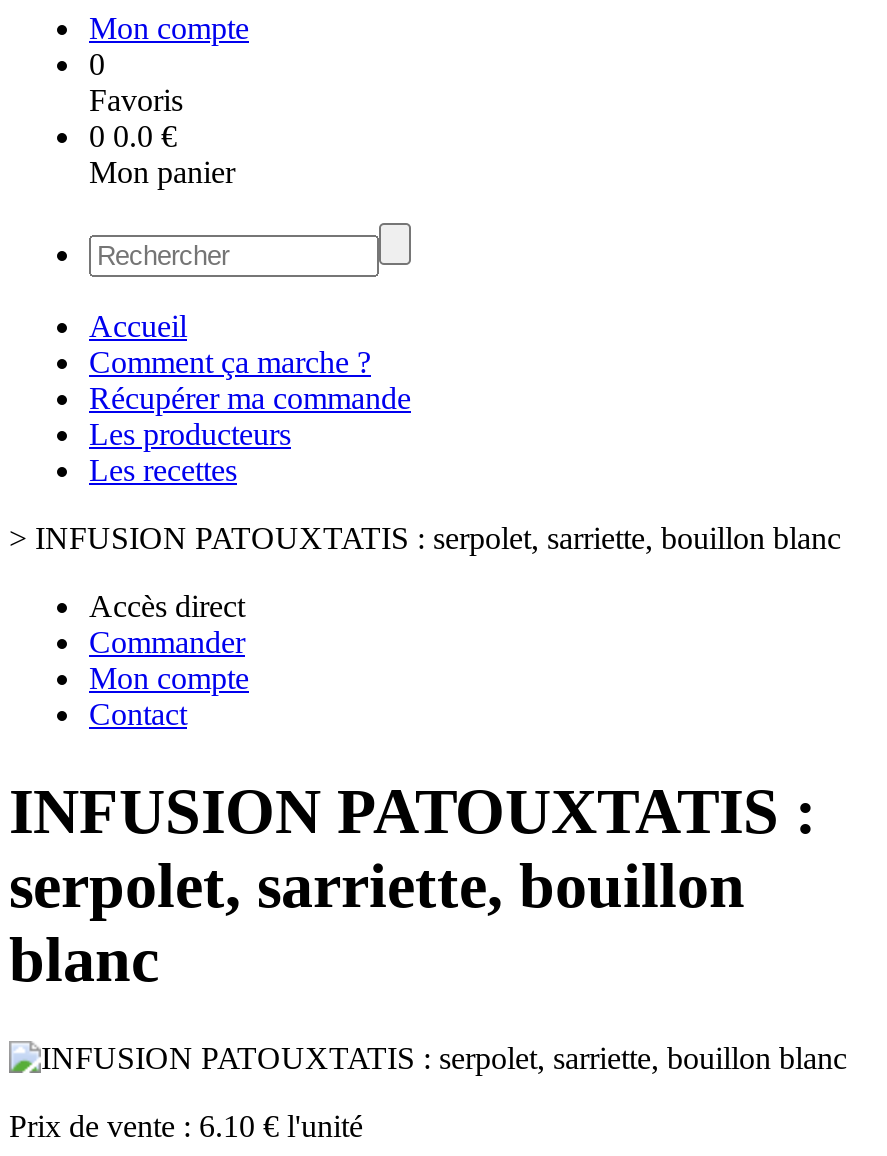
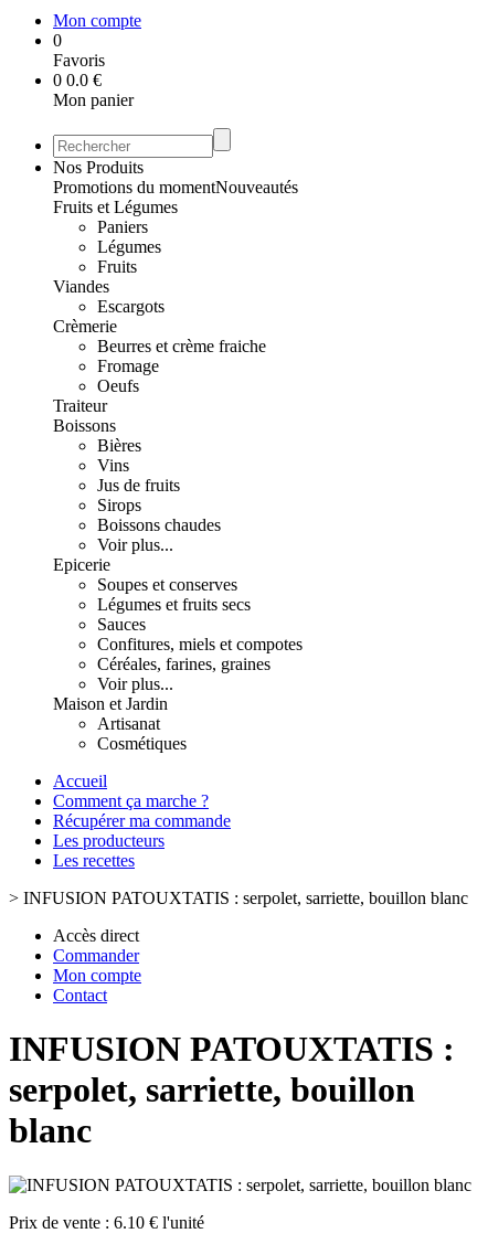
none -> [53,158,303,753] Nos Produits | Promotions du momentNouveautés | Fruits et Légumes | Paniers | Légumes | Fruits | Viandes | Escargots | Crèmerie | Beurres et crème fraiche | Fromage | Oeufs | Traiteur | Boissons | Bières | Vins | Jus de fruits | Sirops | Boissons chaudes | Voir plus... | Epicerie | Soupes et conserves | Légumes et fruits secs | Sauces | Confitures, miels et compotes | Céréales, farines, graines | Voir plus... | Maison et Jardin | Artisanat | Cosmétiques

